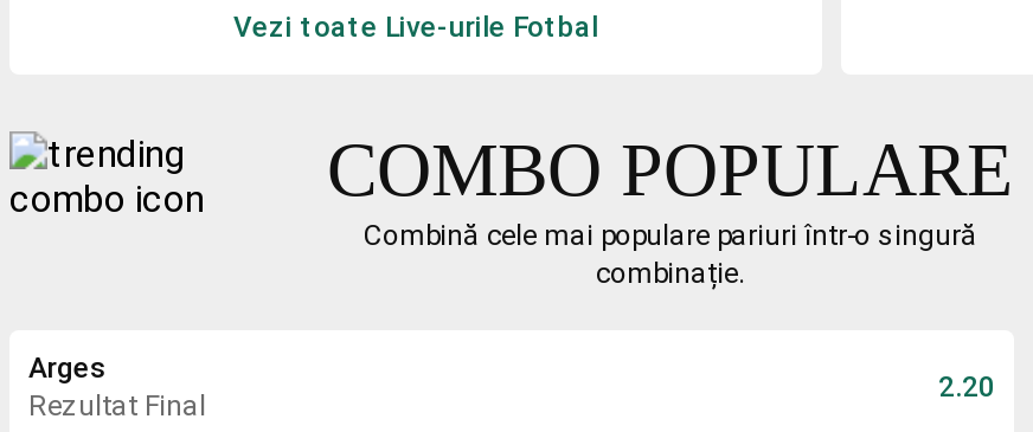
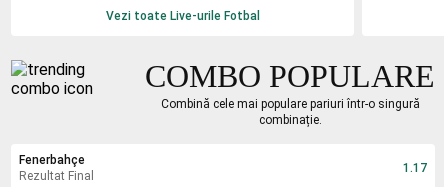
[28,352,107,385] Arges -> [19,153,85,167] Fenerbahçe
[938,370,995,404] 2.20 -> [403,161,427,175] 1.17

